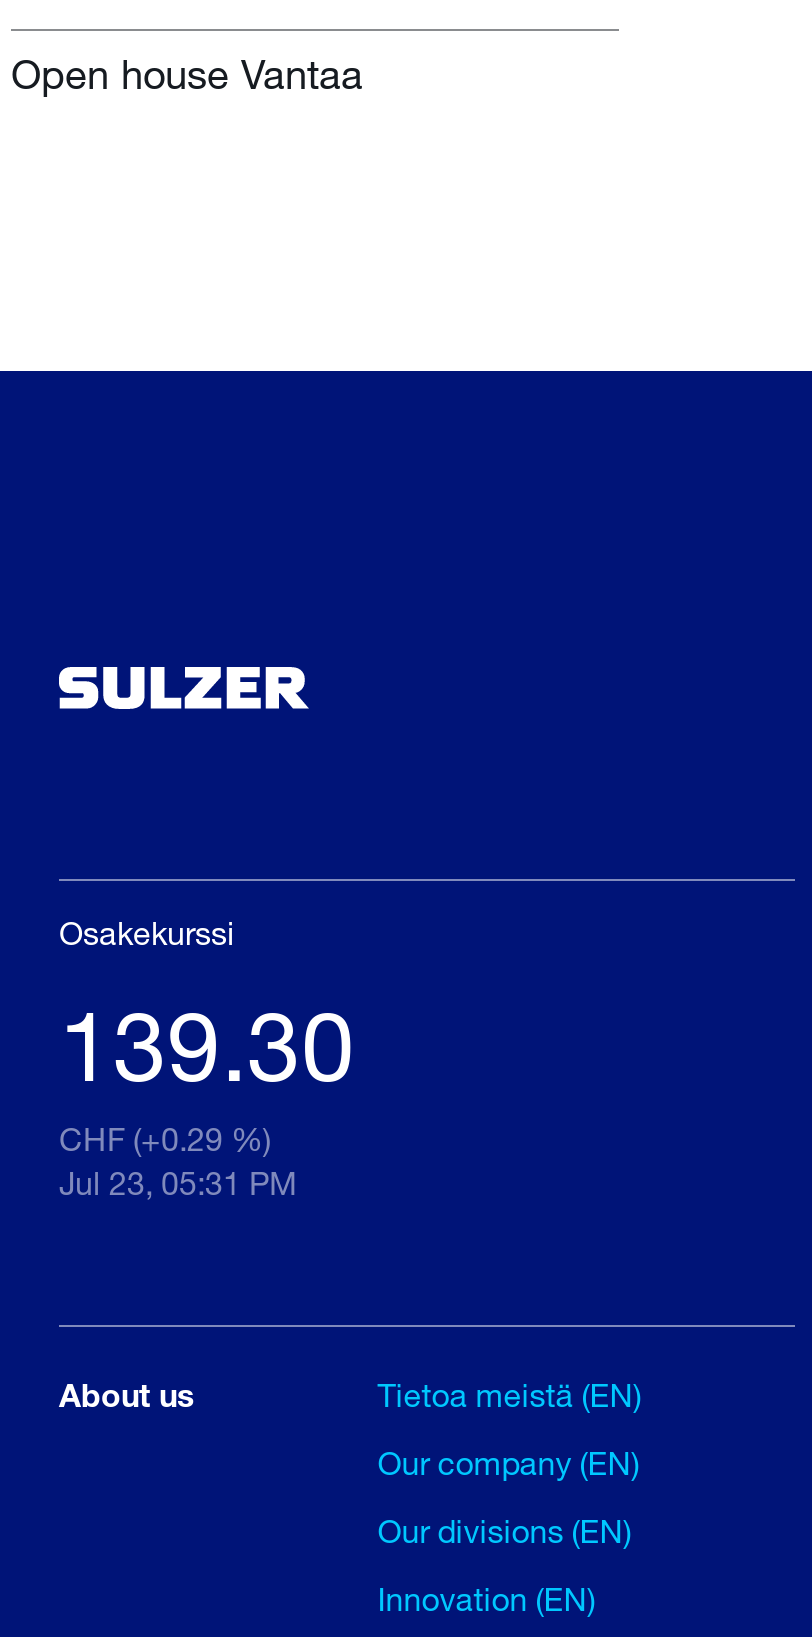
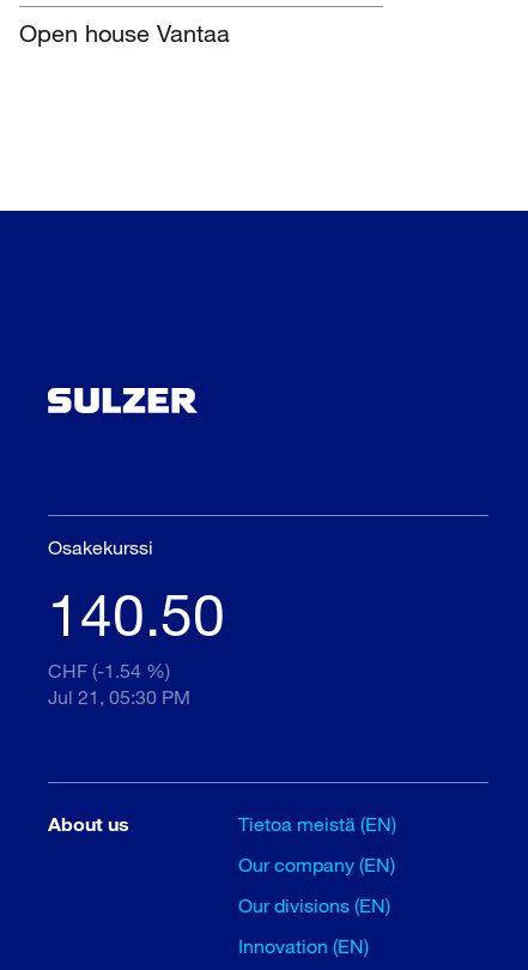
[59,986,355,1102] 139.30 -> [48,579,225,648] 140.50
[59,1120,271,1158] CHF (+0.29 %) -> [48,659,170,682] CHF (-1.54 %)
[59,1164,297,1202] Jul 23, 05:31 PM -> [48,685,190,708] Jul 21, 05:30 PM

